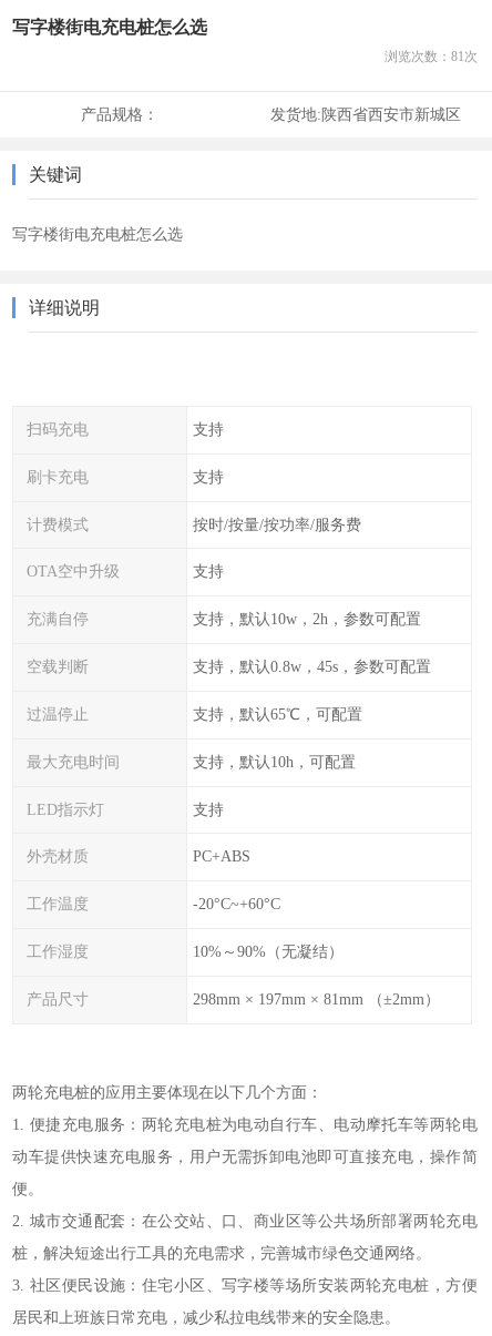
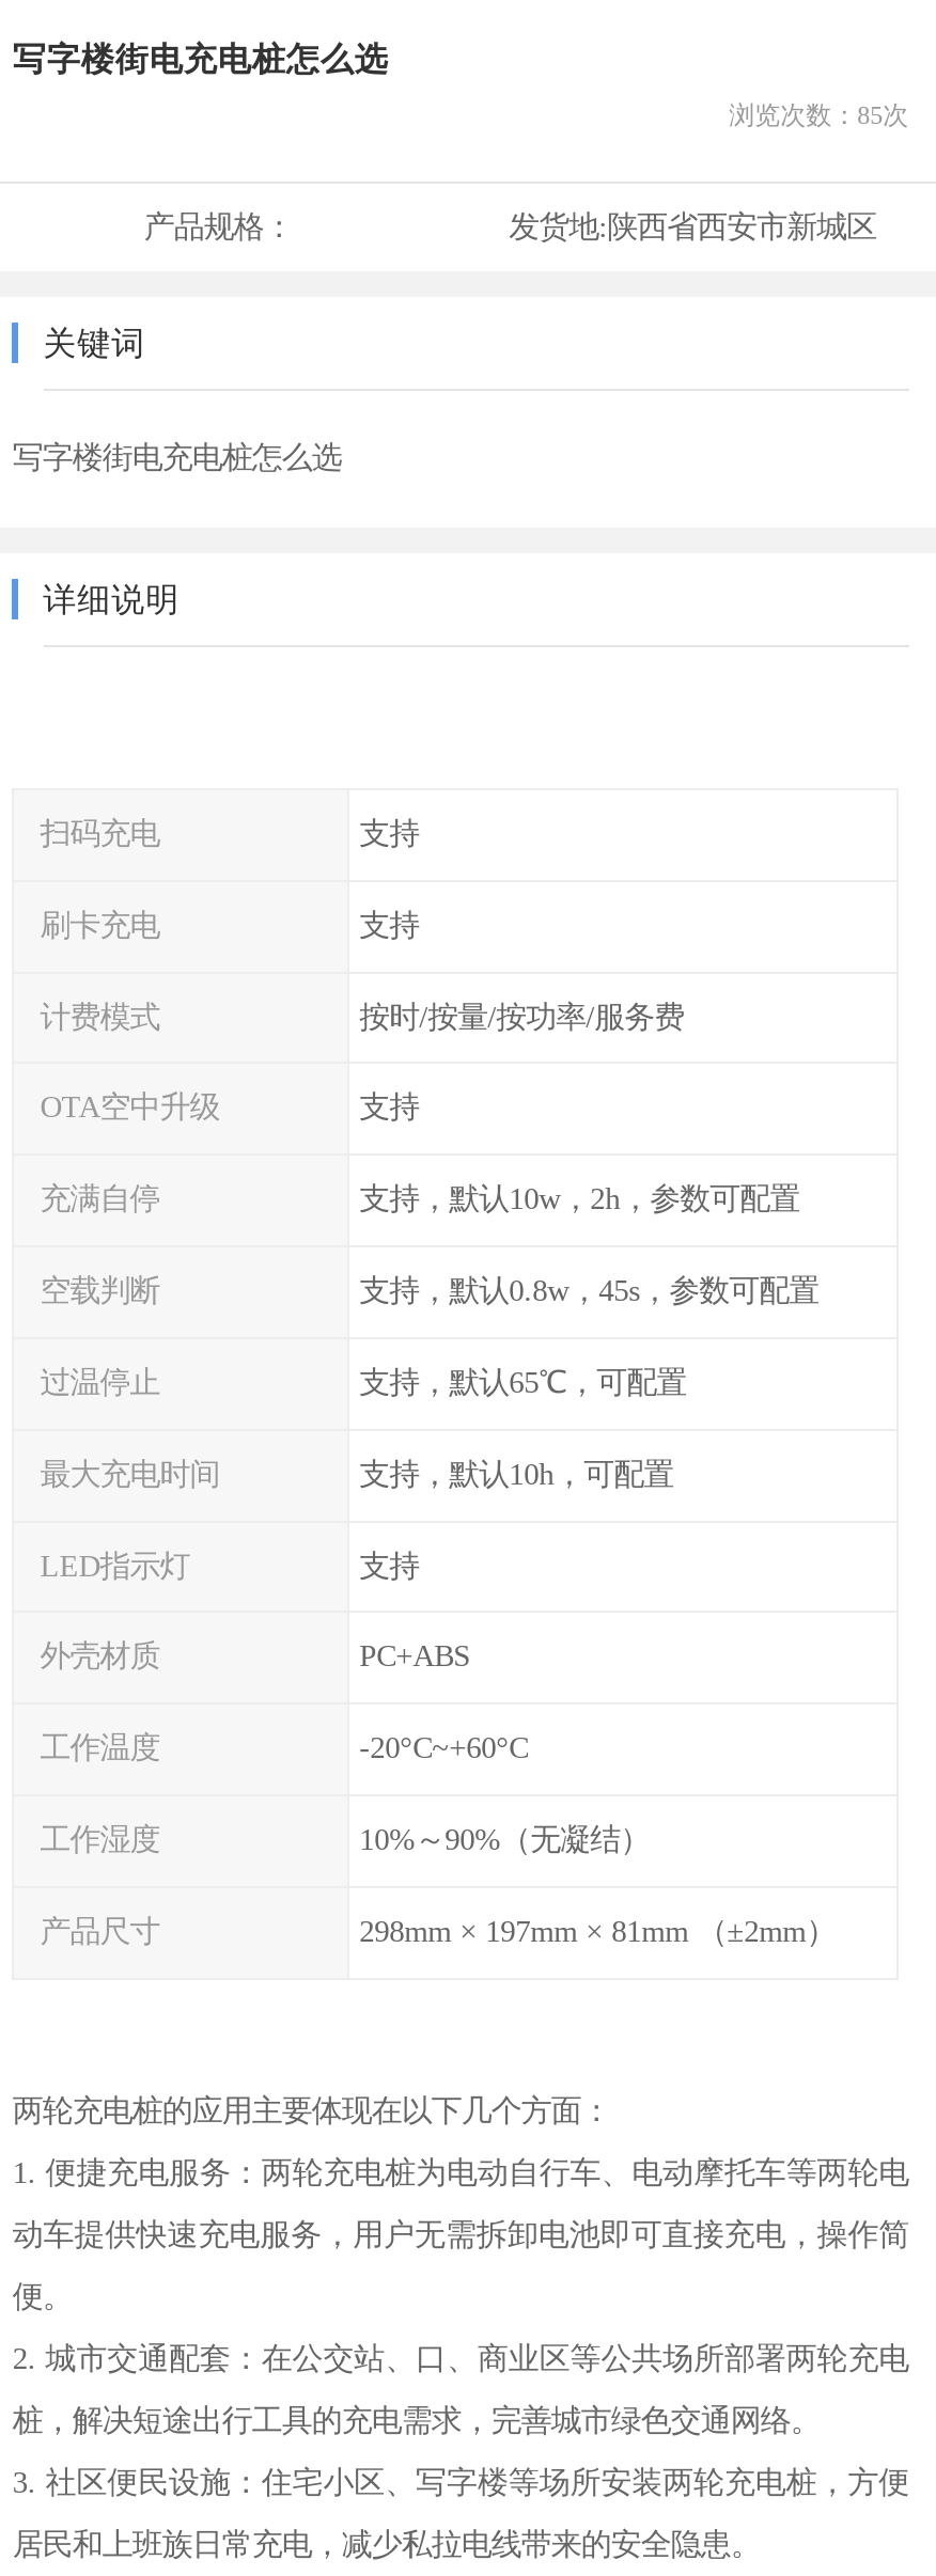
[384,49,477,64] 浏览次数：81次 -> [729,101,909,131] 浏览次数：85次

